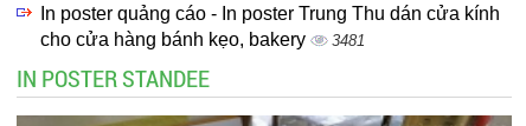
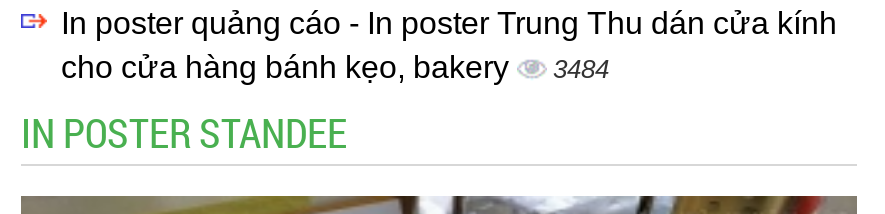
[40,30,365,50] cho cửa hàng bánh kẹo, bakery 3481 -> [61,50,609,84] cho cửa hàng bánh kẹo, bakery 3484

